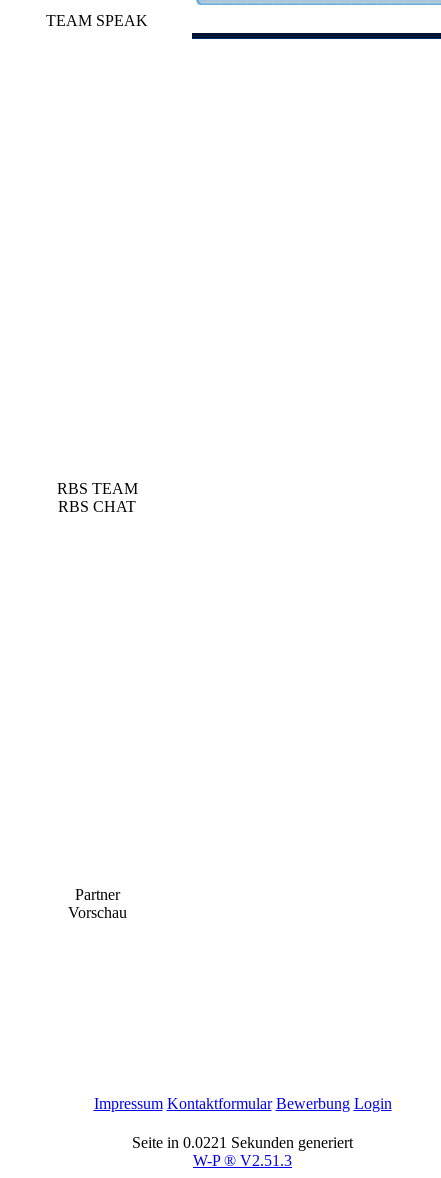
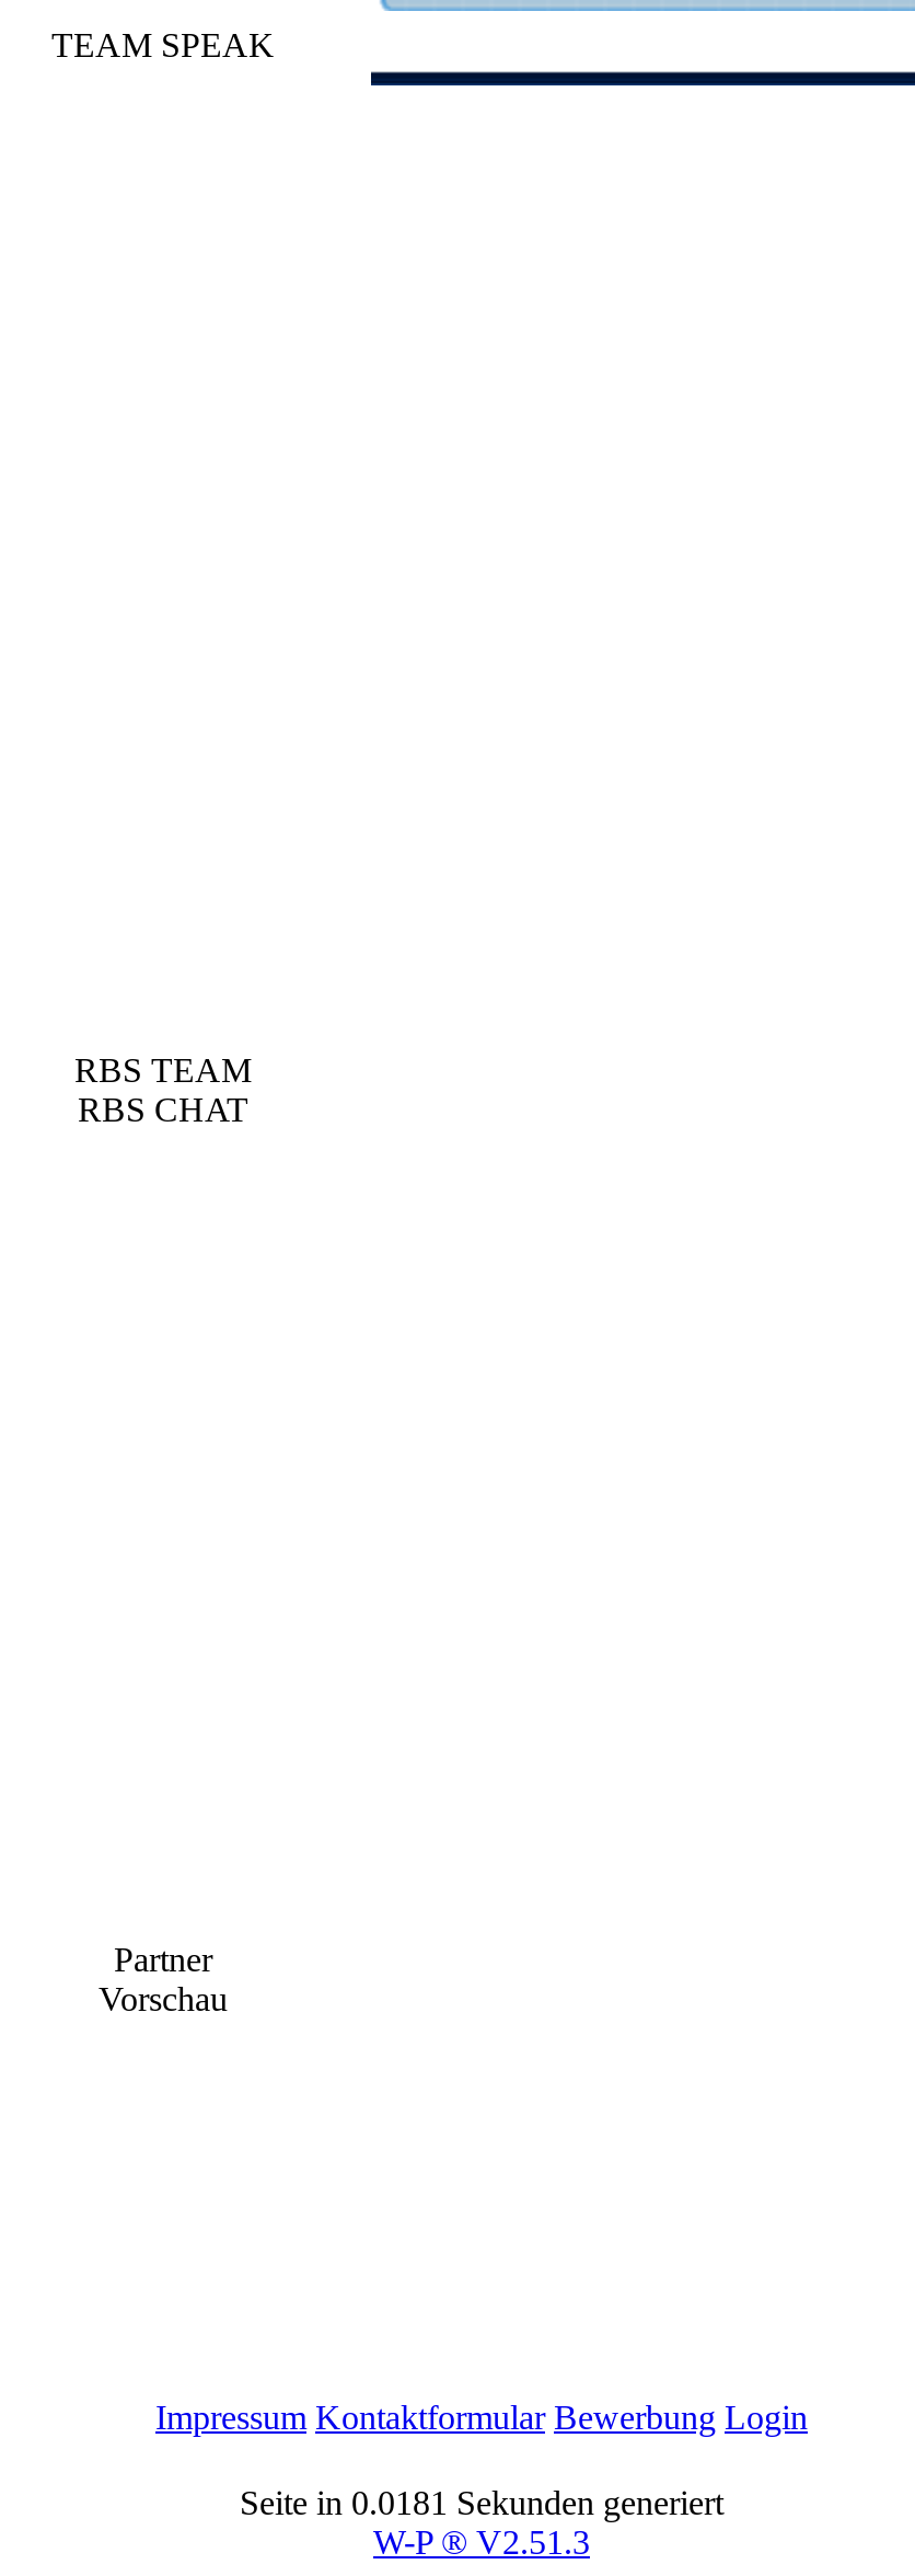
[132,1134,353,1151] Seite in 0.0221 Sekunden generiert -> [240,2484,723,2521] Seite in 0.0181 Sekunden generiert

